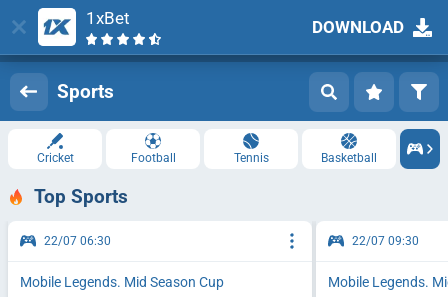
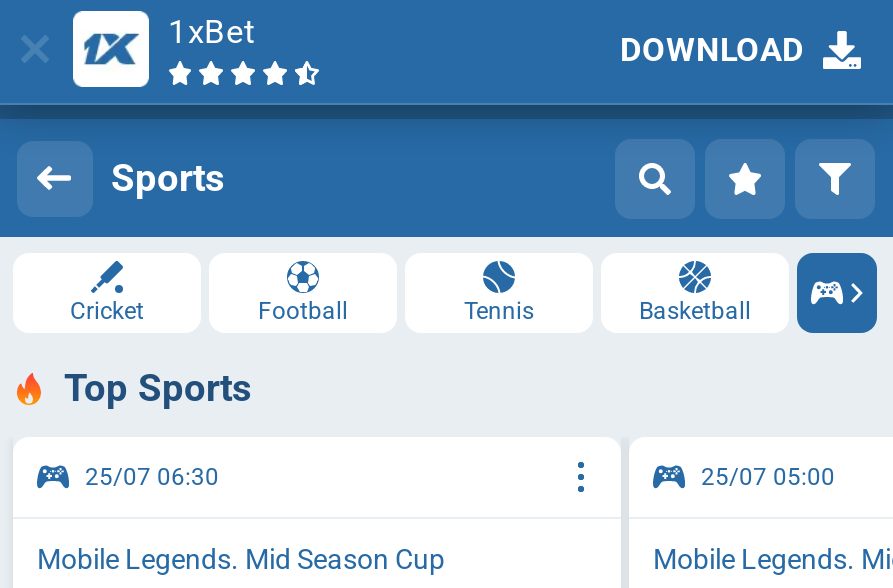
[44,233,111,247] 22/07 06:30 -> [85,462,219,490] 25/07 06:30
[352,233,419,247] 22/07 09:30 -> [701,462,835,490] 25/07 05:00

